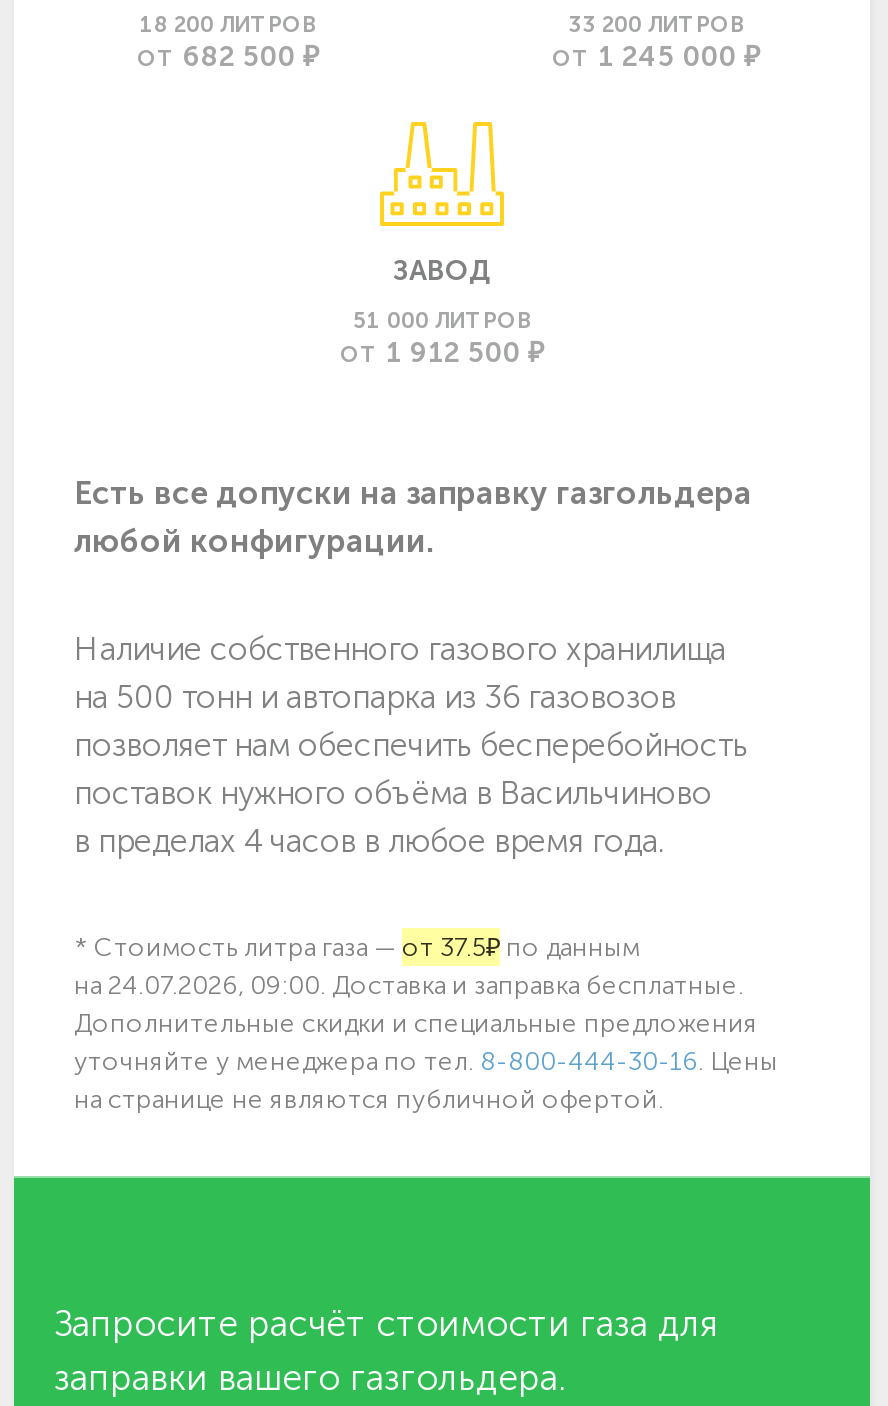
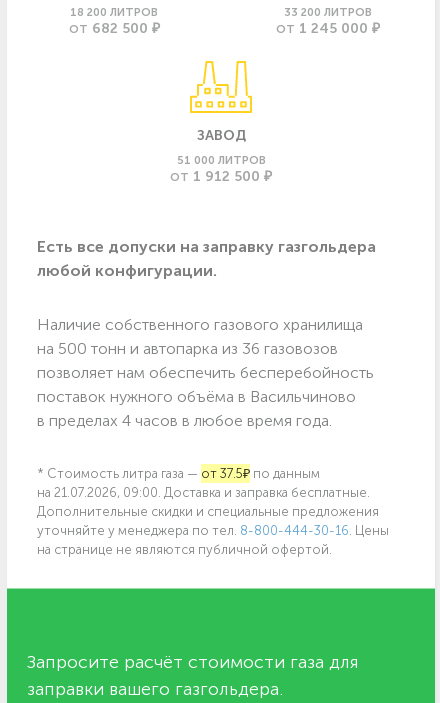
[74,970,744,1000] на 24.07.2026, 09:00. Доставка и заправка бесплатные. -> [37,485,370,500] на 21.07.2026, 09:00. Доставка и заправка бесплатные.

